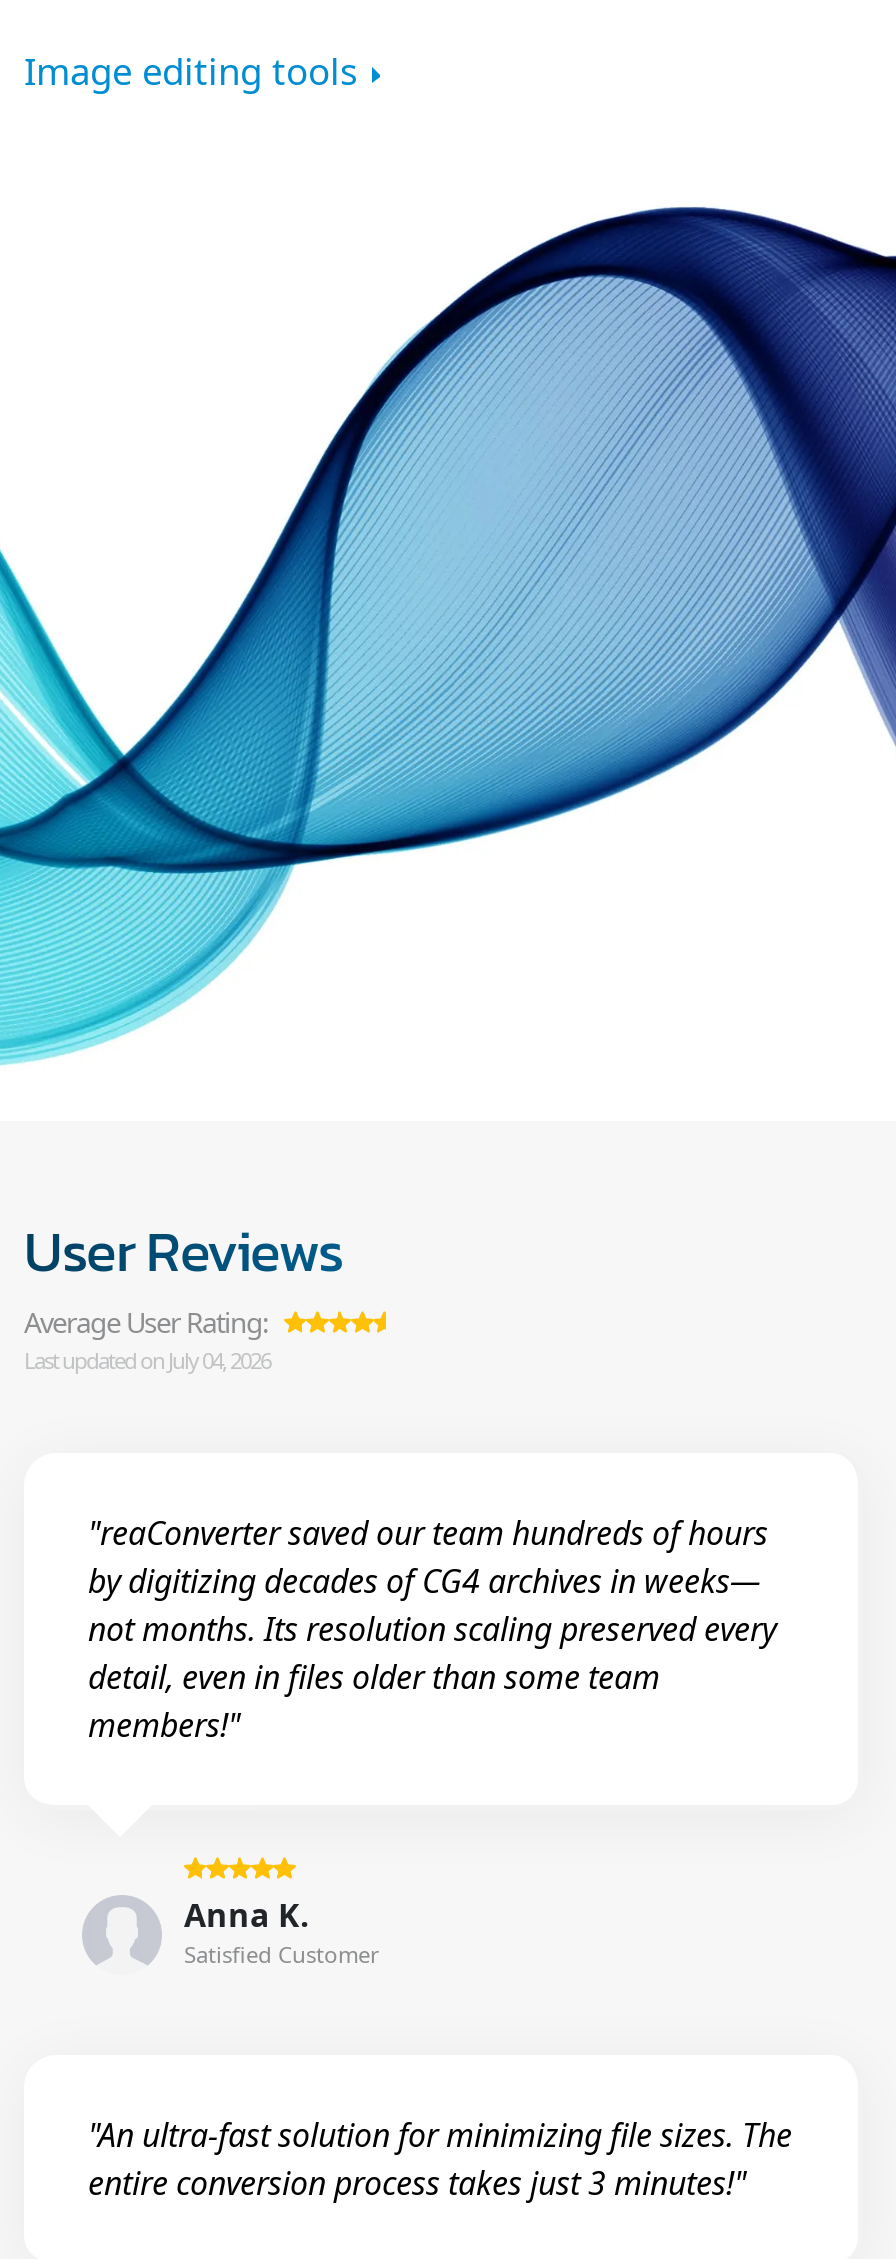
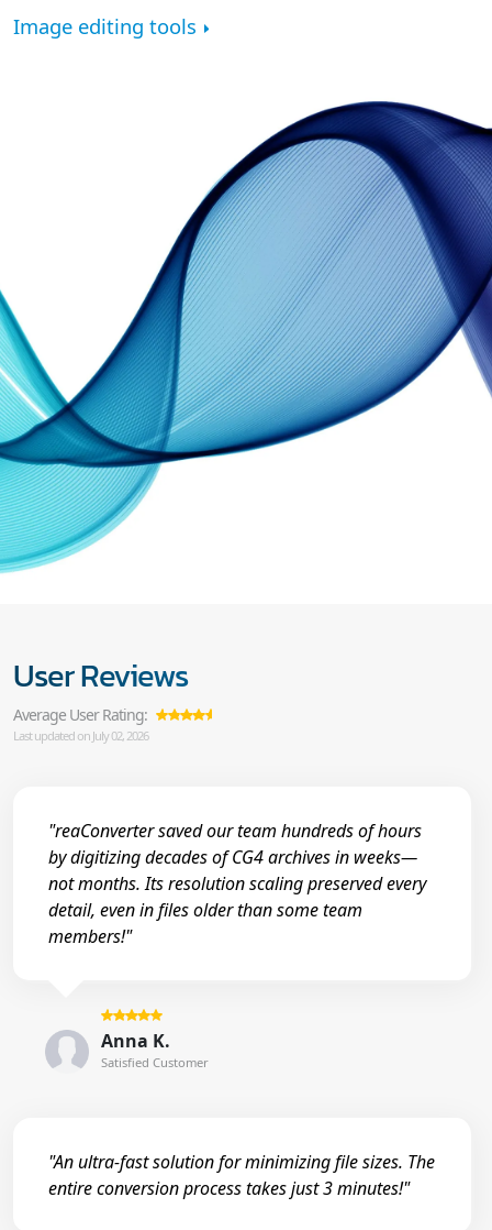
[24,1345,270,1375] Last updated on July 04, 2026 -> [13,727,148,744] Last updated on July 02, 2026

